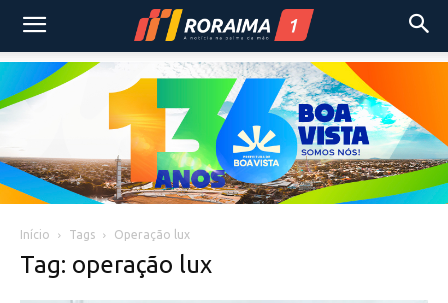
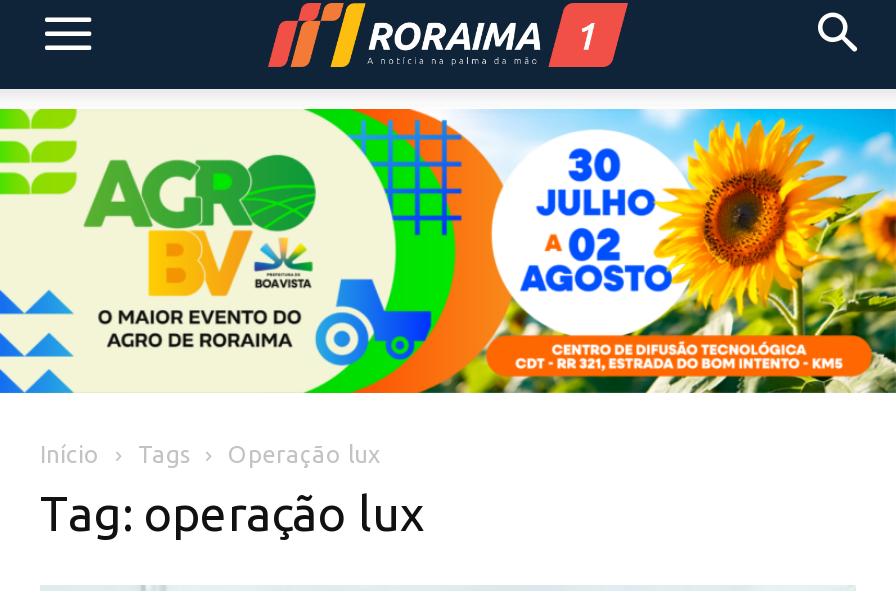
[3,61,445,205] [image] -> [6,107,890,395] [image]

